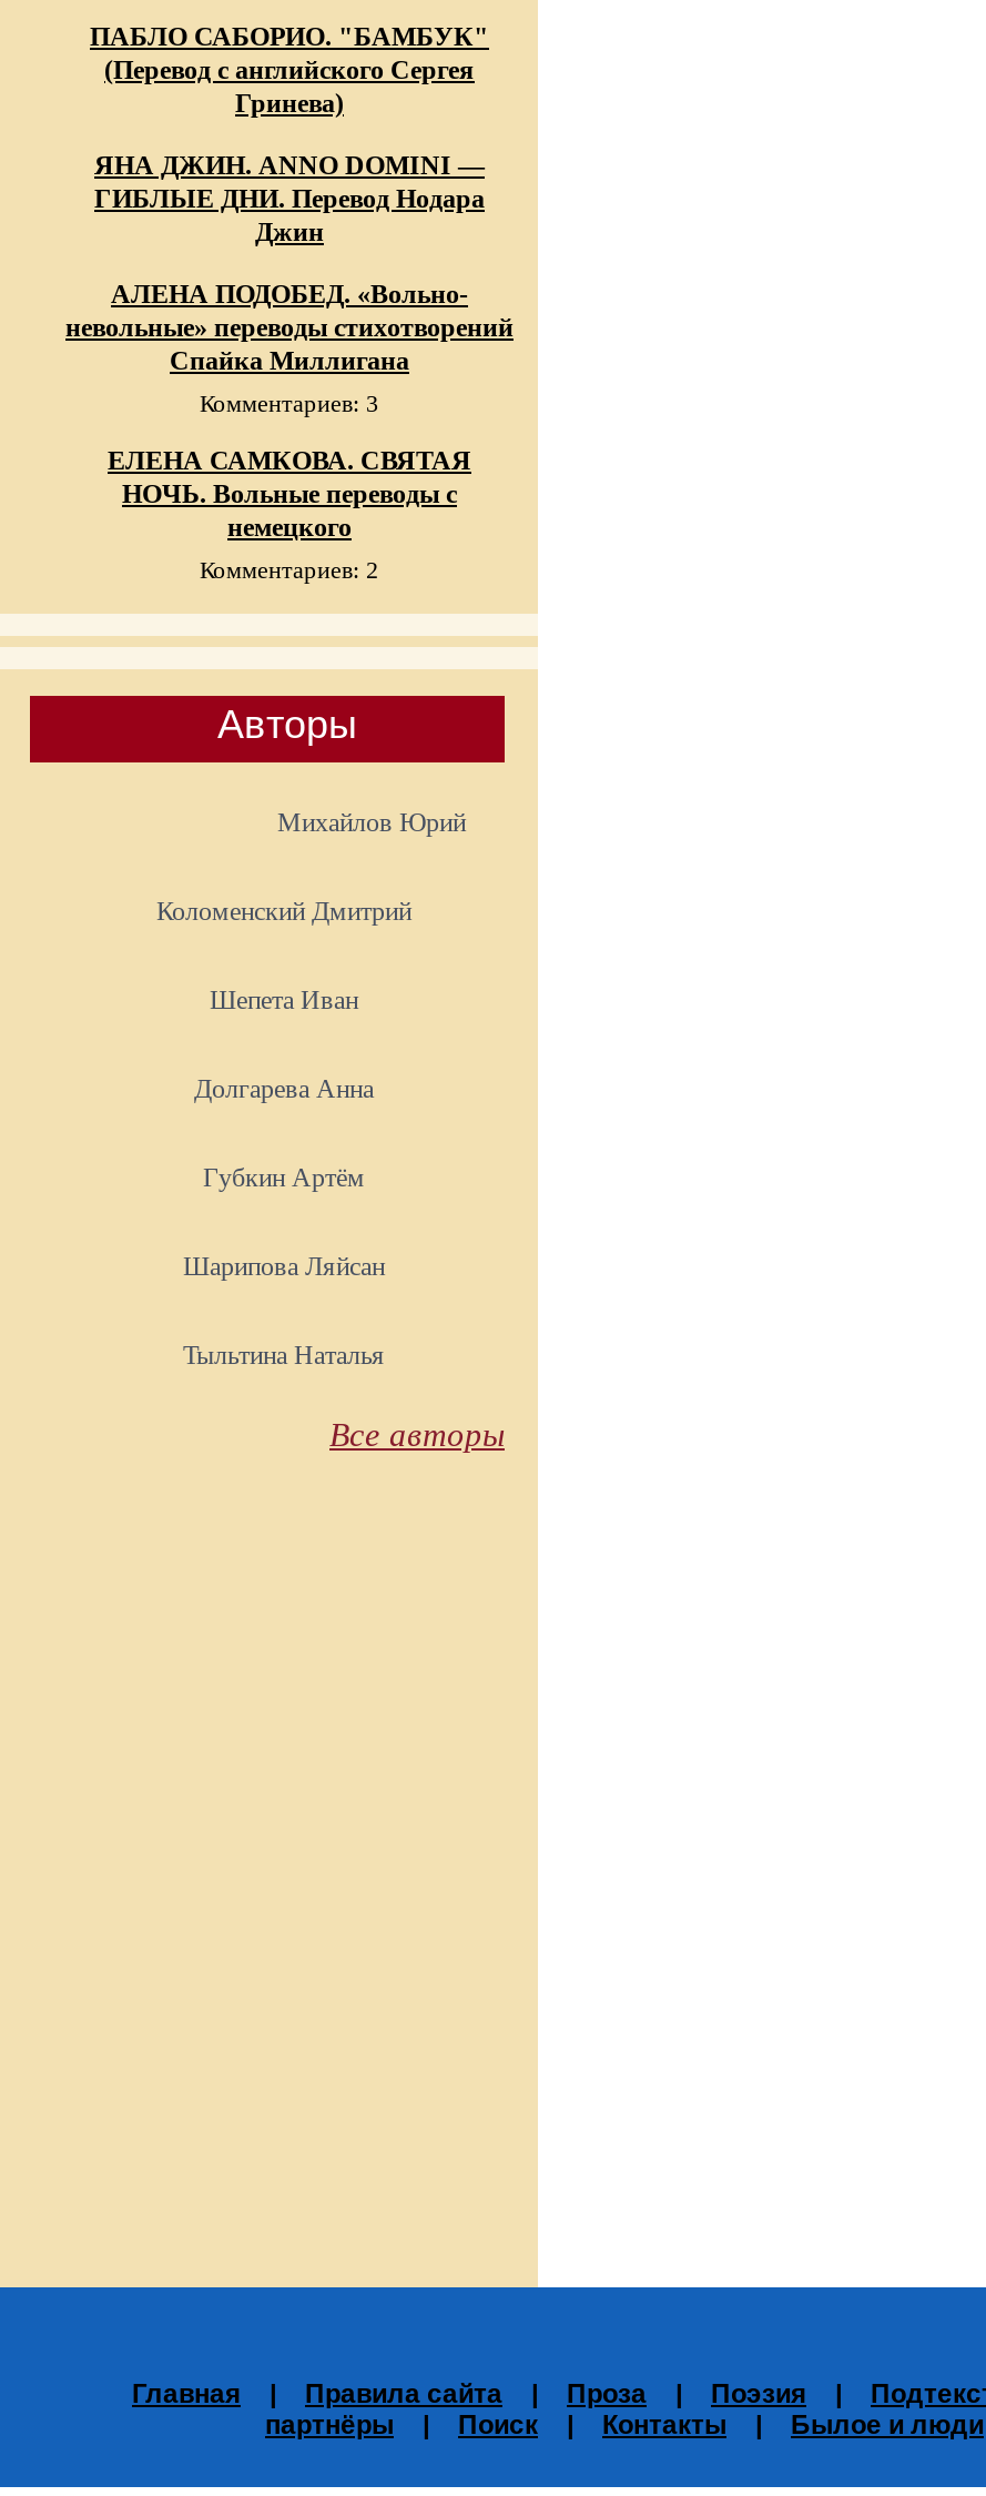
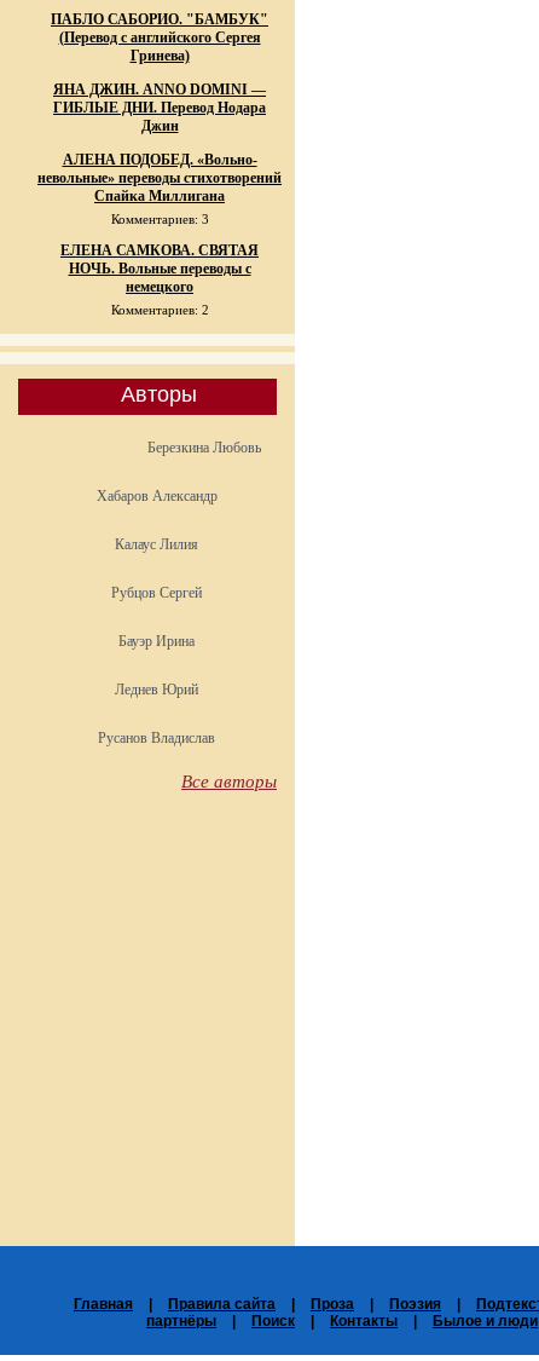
[277,807,466,838] Михайлов Юрий -> [147,439,261,456] Березкина Любовь
[156,896,411,927] Коломенский Дмитрий -> [96,488,217,504] Хабаров Александр
[210,984,358,1015] Шепета Иван -> [115,536,198,553] Калаус Лилия
[194,1073,374,1104] Долгарева Анна -> [111,584,202,601] Рубцов Сергей
[203,1162,365,1193] Губкин Артём -> [118,633,195,650] Бауэр Ирина
[183,1251,385,1282] Шарипова Ляйсан -> [115,681,198,698] Леднев Юрий
[183,1340,385,1371] Тыльтина Наталья -> [98,729,215,746] Русанов Владислав

